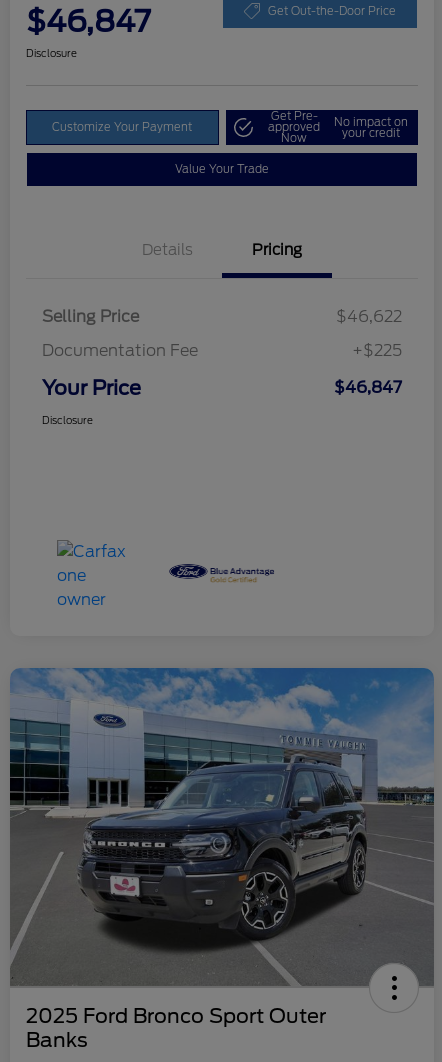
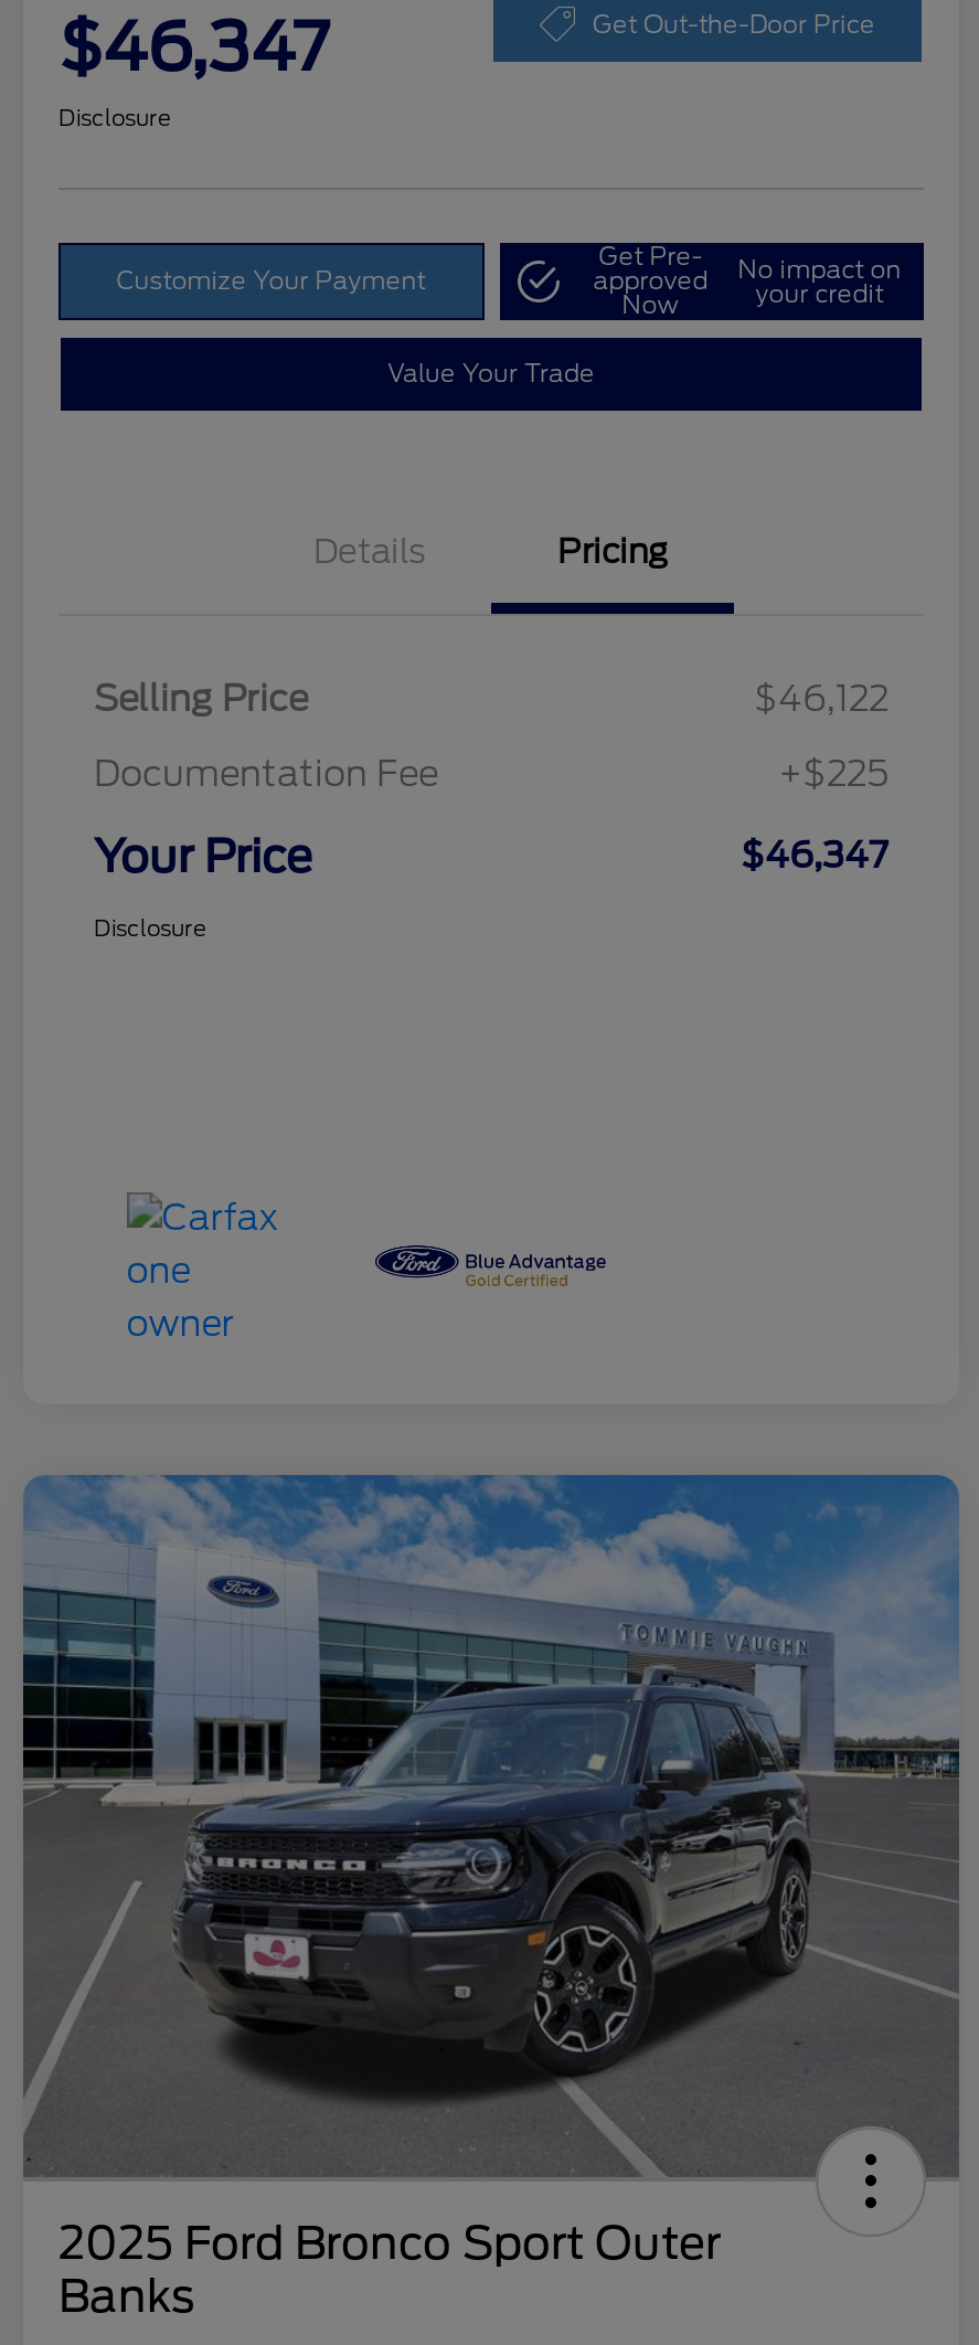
[26,3,150,39] $46,847 -> [58,7,328,87] $46,347
[336,307,402,326] $46,622 -> [754,678,888,720] $46,122
[334,378,402,397] $46,847 -> [741,835,888,877] $46,347

